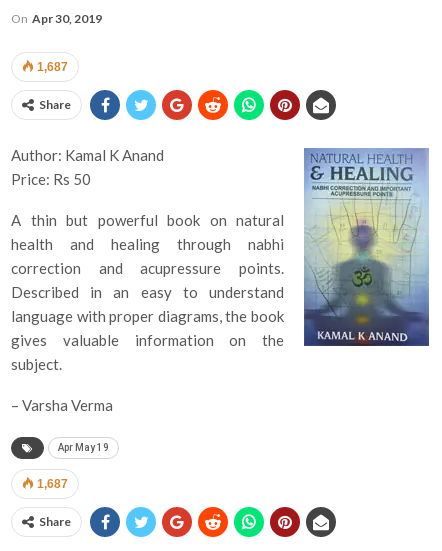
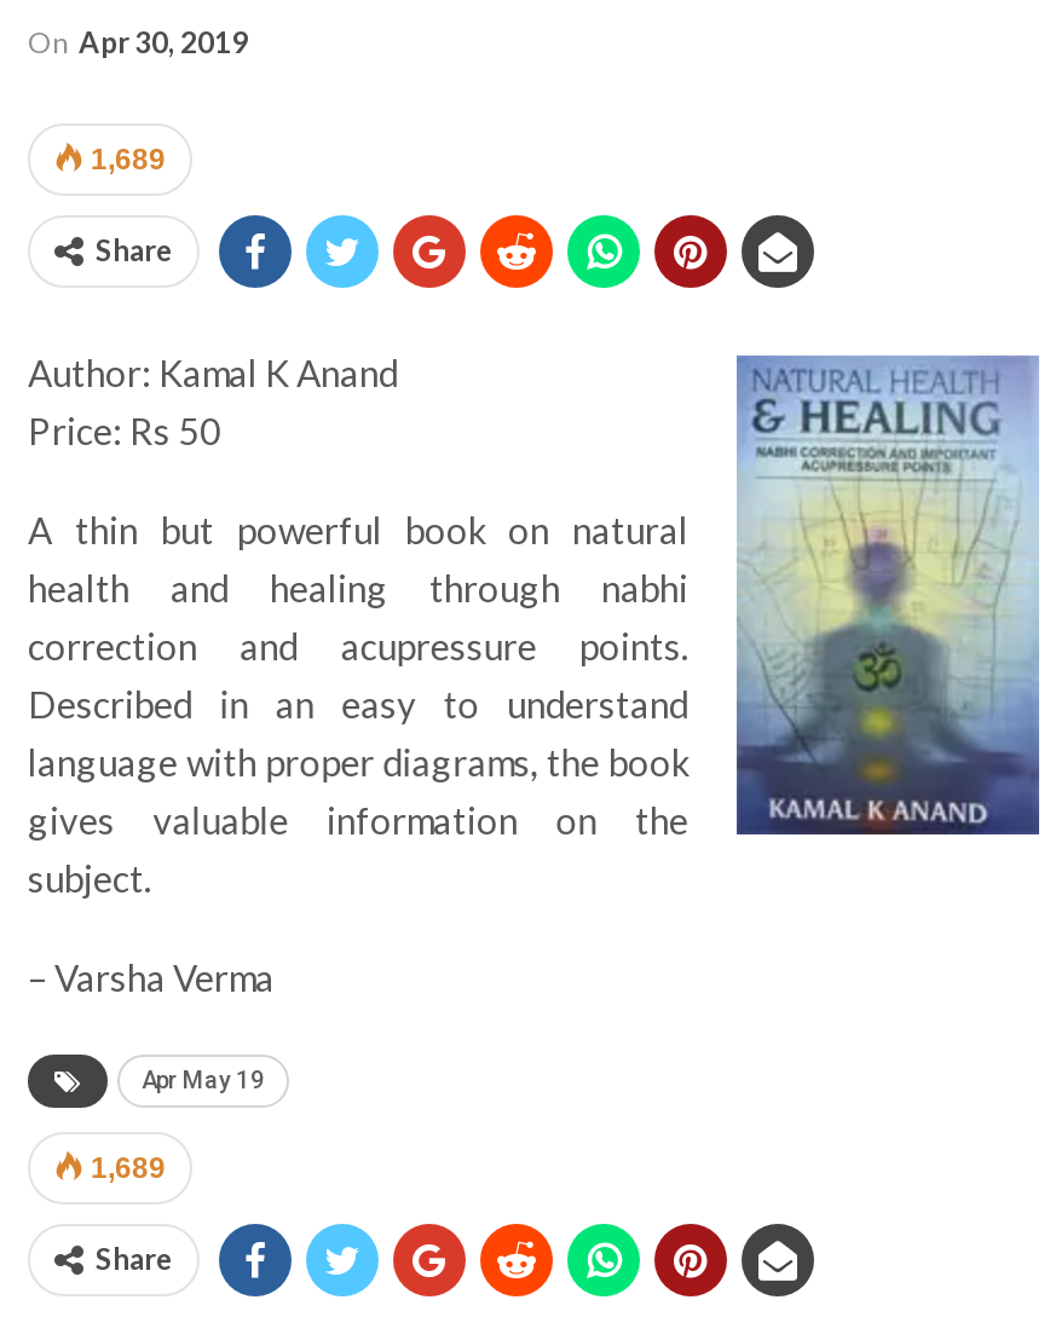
[37,60,68,74] 1,687 -> [91,142,166,176] 1,689
[37,477,68,491] 1,687 -> [91,1151,166,1184] 1,689

